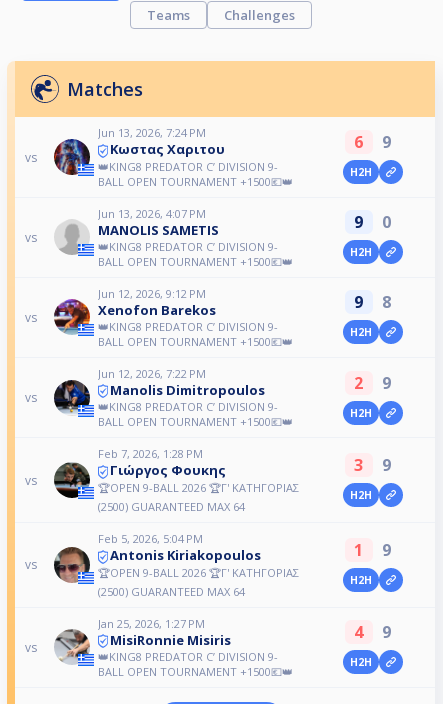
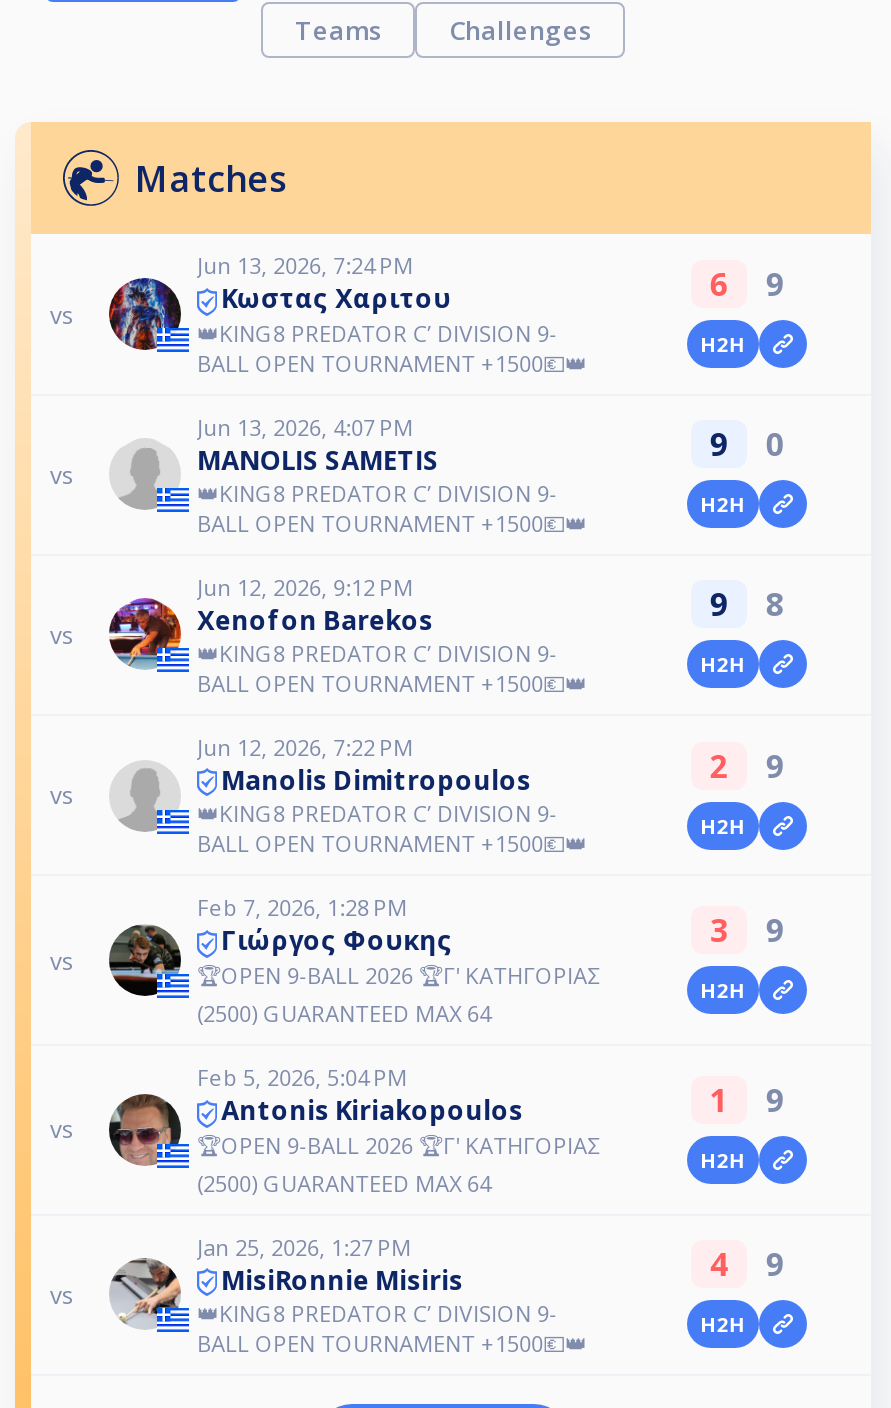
[53,379,91,415] [image] -> [109,760,181,832] [image]

